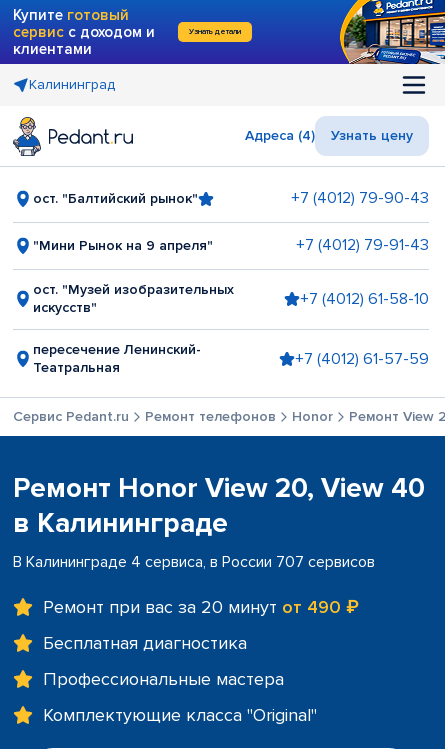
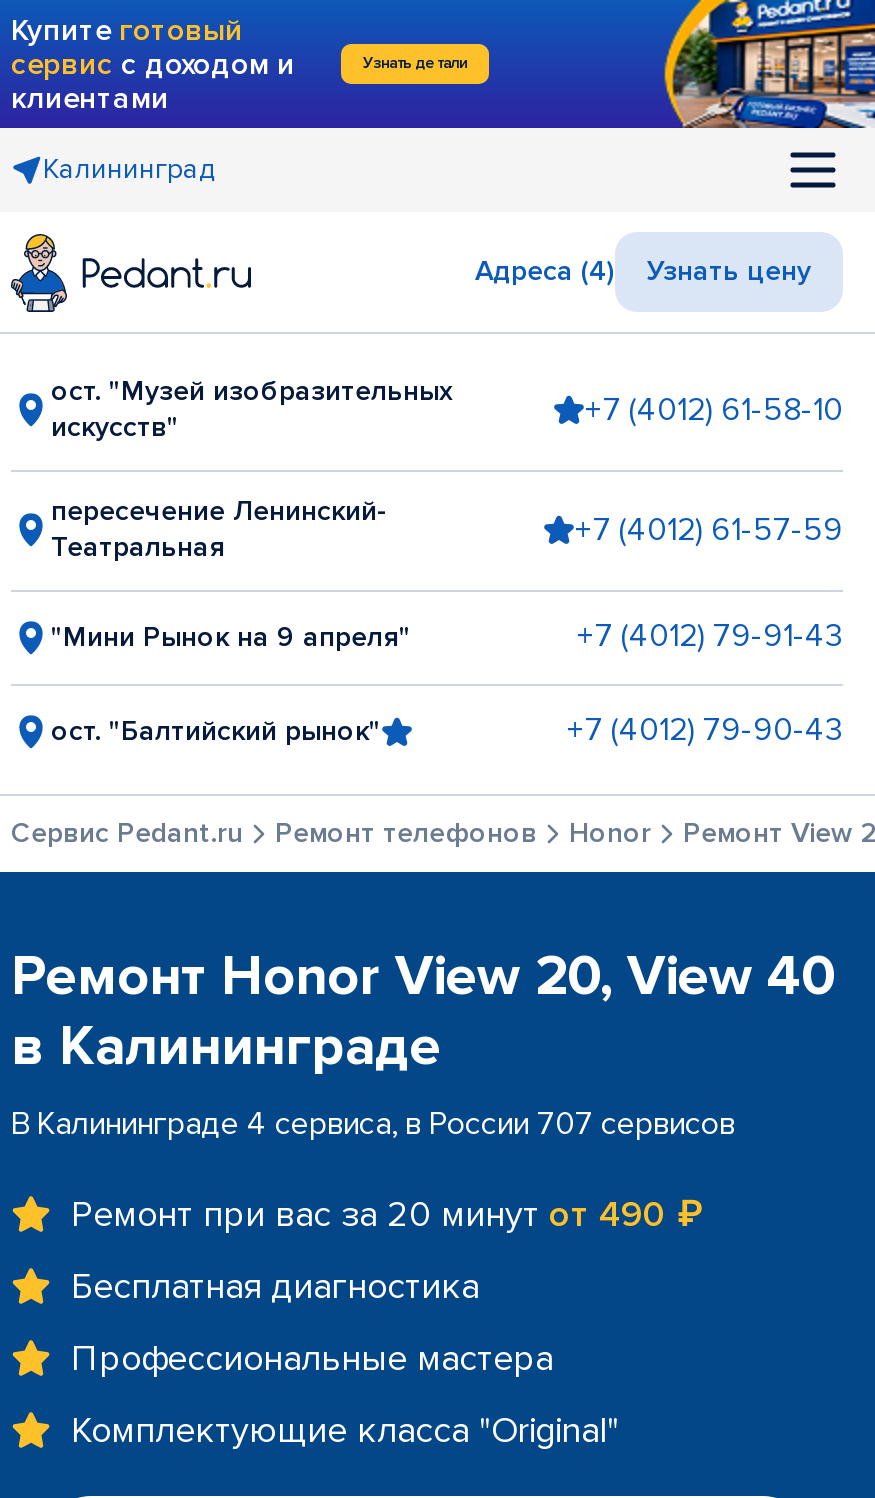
moved [33,188,429,255] -> [51,616,843,750]: ост. "Балтийский рынок" | +7 (4012) 79-90-43 | "Мини Рынок на 9 апреля" | +7 (4012) 79-91-43
moved [33,281,429,376] -> [51,374,843,564]: ост. "Музей изобразительных | искусств" | +7 (4012) 61-58-10 | пересечение Ленинский- | Театральная | +7 (4012) 61-57-59

